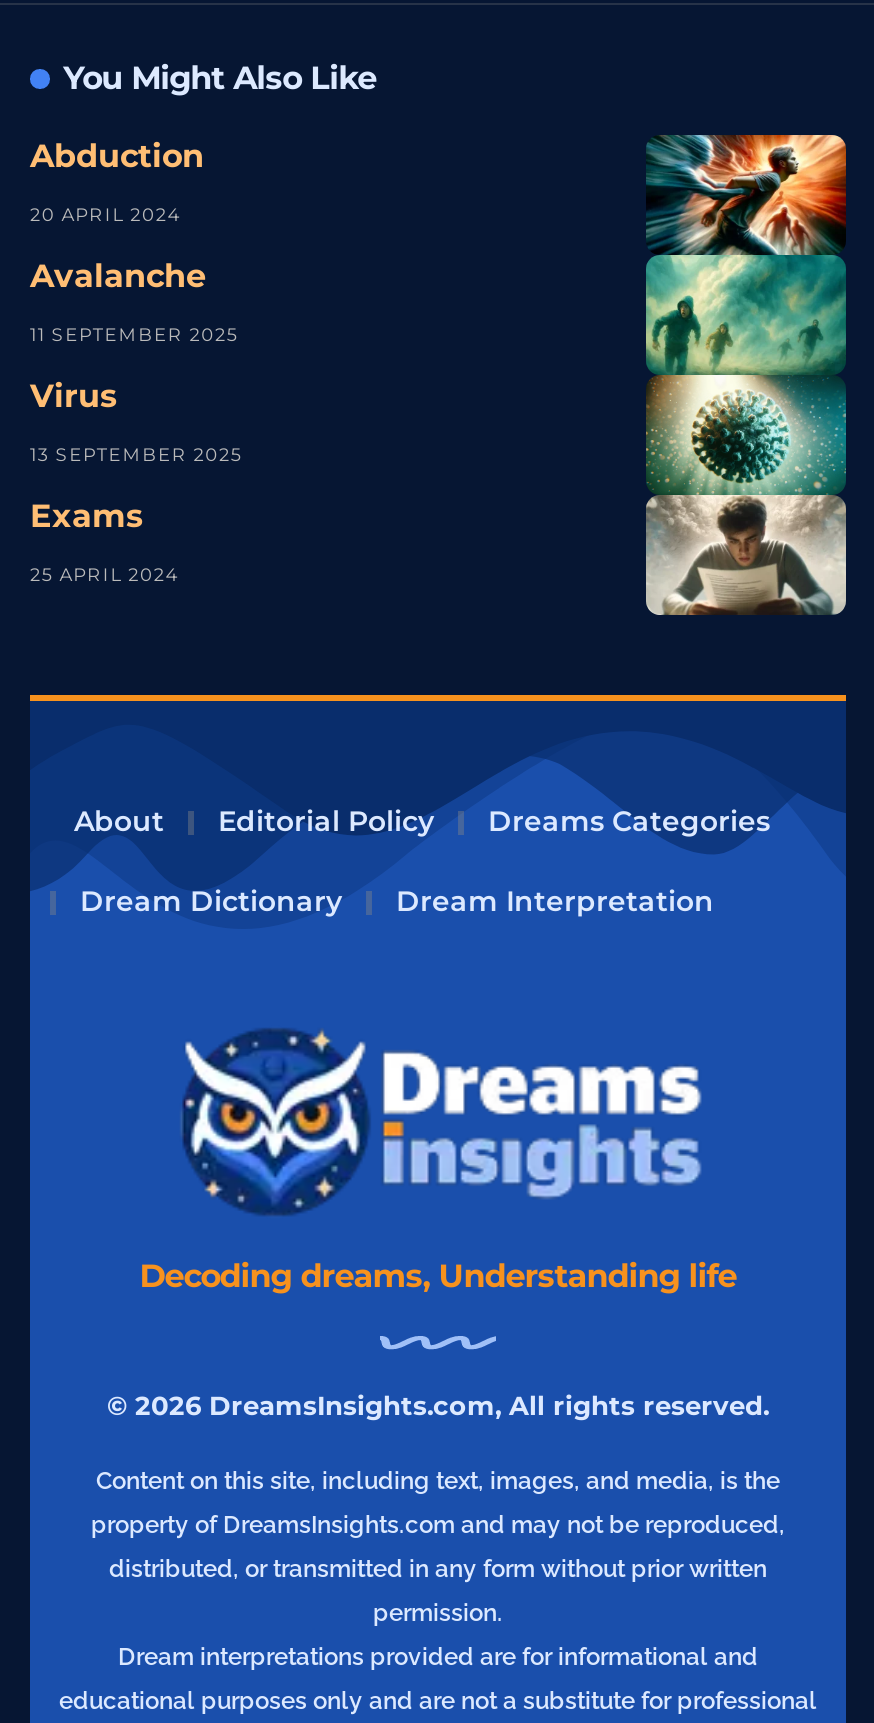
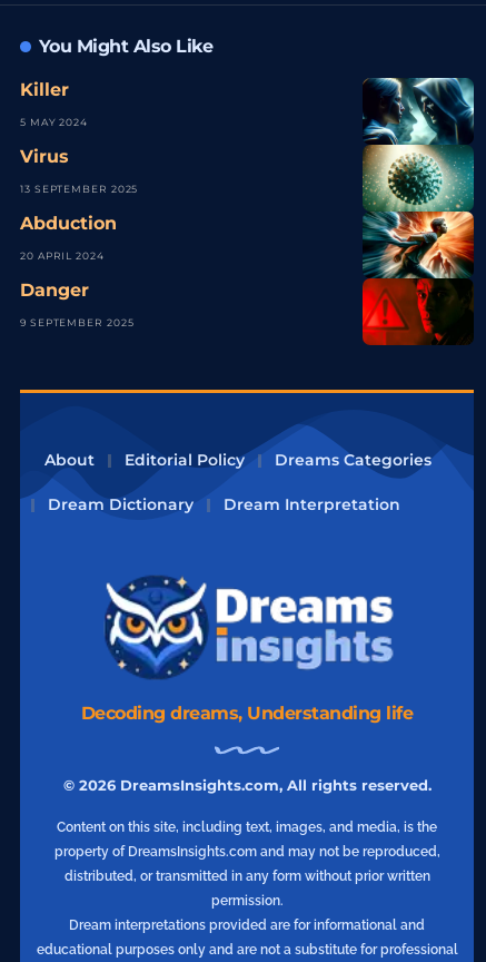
moved [30,136,204,224] -> [20,212,117,261]: Abduction | 20 APRIL 2024
[644,133,848,375] [image] -> [363,77,475,146] [image]
[30,256,239,344] Avalanche | 11 SEPTEMBER 2025 -> [20,79,88,128] Killer | 5 MAY 2024
moved [30,376,243,464] -> [20,145,138,194]: Virus | 13 SEPTEMBER 2025
[30,496,179,584] Exams | 25 APRIL 2024 -> [20,279,134,328] Danger | 9 SEPTEMBER 2025
[644,493,848,617] [image] -> [361,210,475,346] [image]

